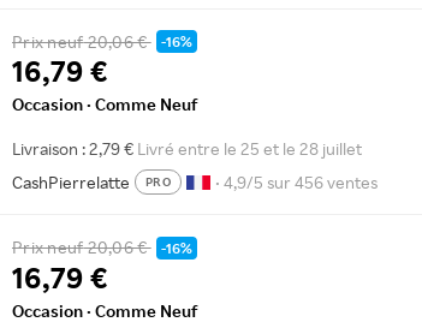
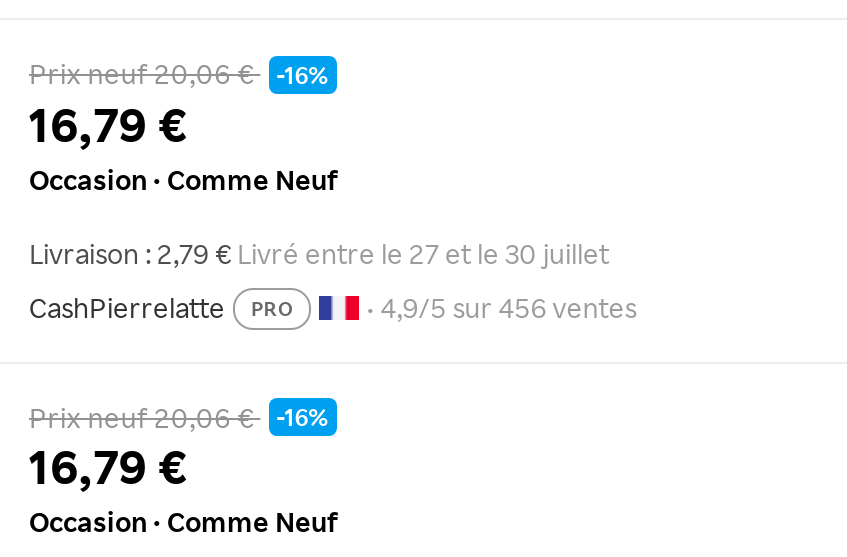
[12,139,362,159] Livraison : 2,79 €Livré entre le 25 et le 28 juillet -> [29,235,609,269] Livraison : 2,79 €Livré entre le 27 et le 30 juillet

